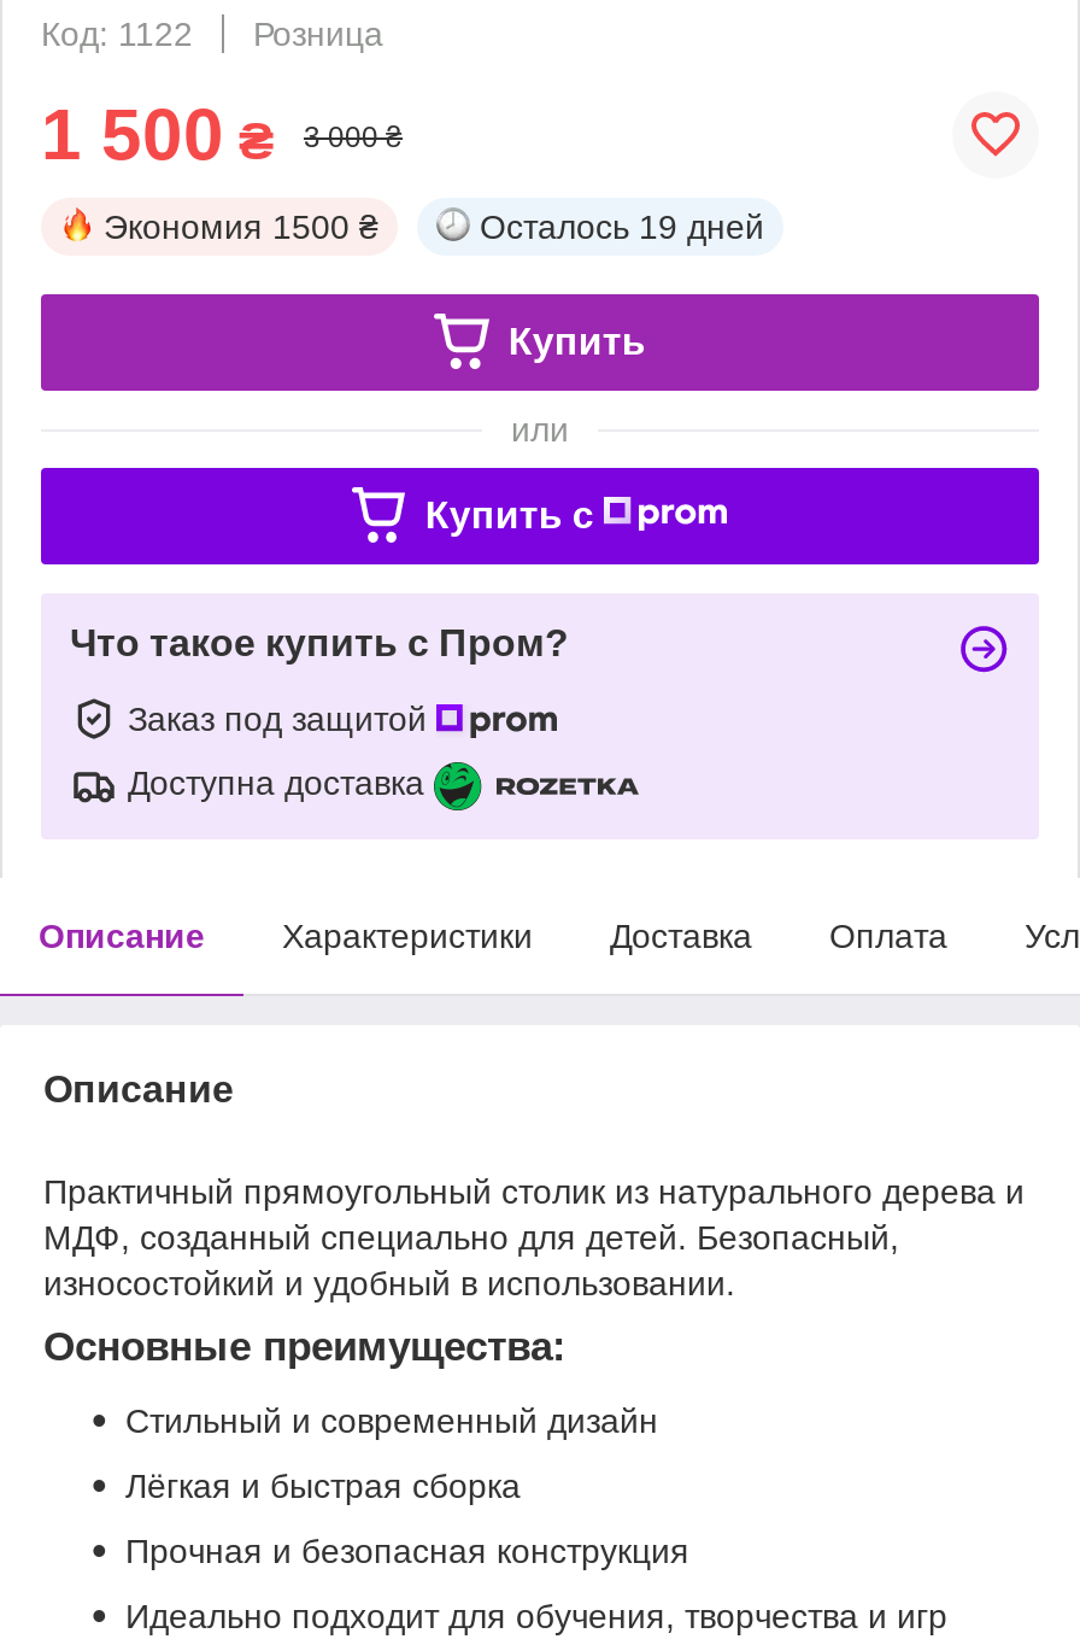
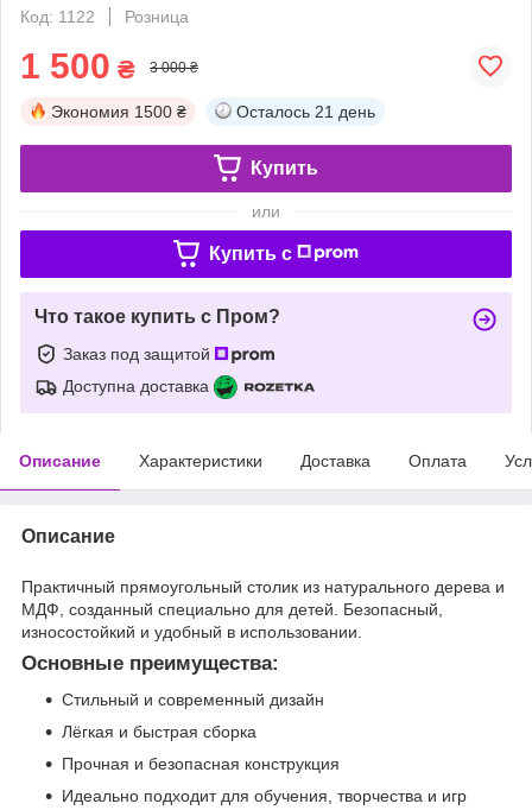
[480,207,764,246] Осталось 19 дней -> [236,102,375,121] Осталось 21 день

